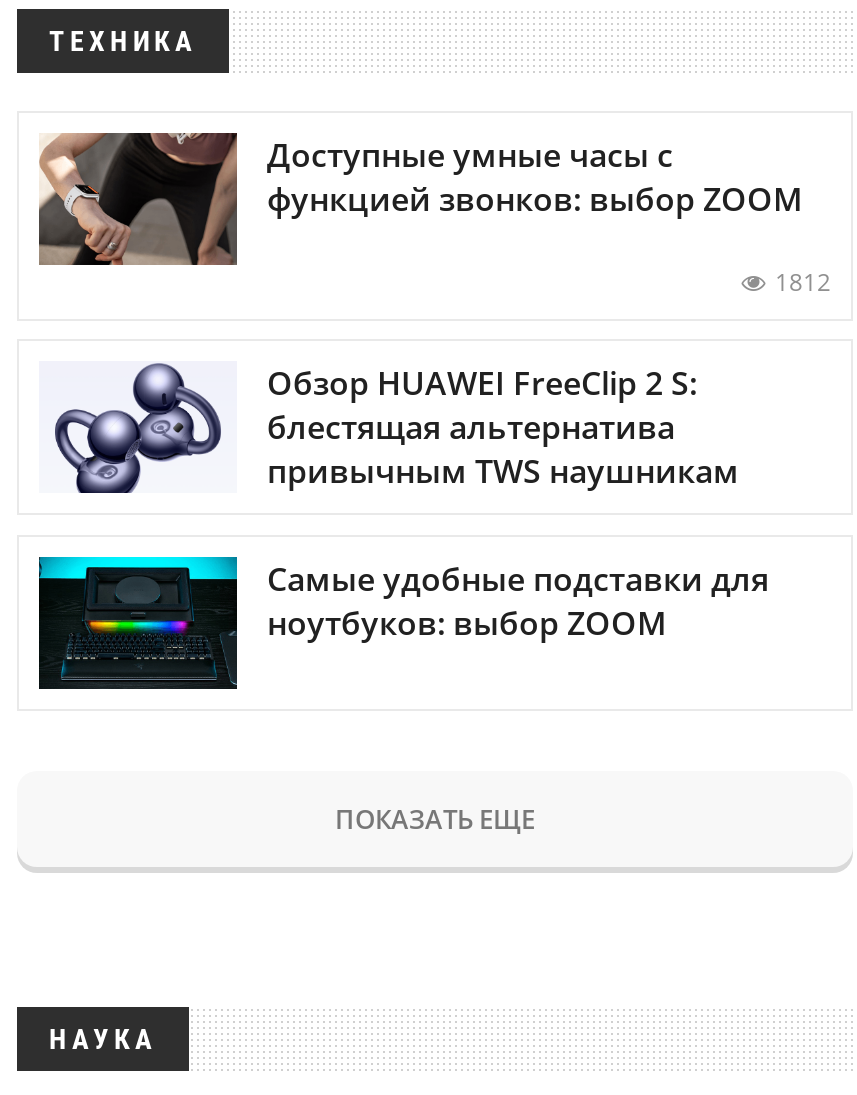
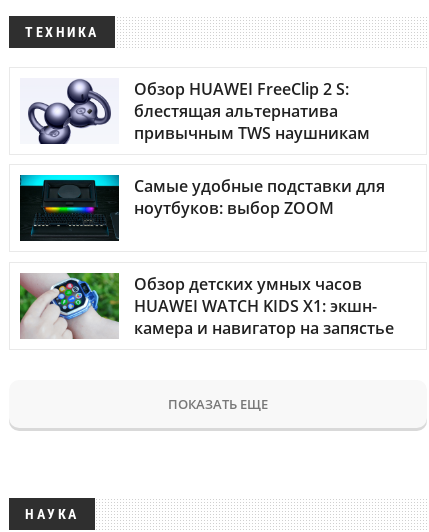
[37,131,831,299] [image] | Доступные умные часы с | функцией звонков: выбор ZOOM | 1812 -> none
moved [51,362,769,644] -> [26,78,385,219]: [image] | Обзор HUAWEI FreeClip 2 S: | блестящая альтернатива | привычным TWS наушникам | Самые удобные подставки для | ноутбуков: выбор ZOOM
none -> [19,272,394,340] [image] | Обзор детских умных часов | HUAWEI WATCH KIDS X1: экшн- | камера и навигатор на запястье

